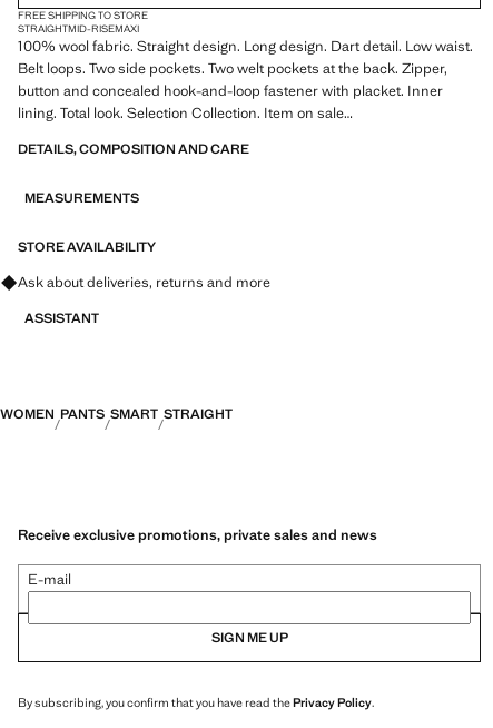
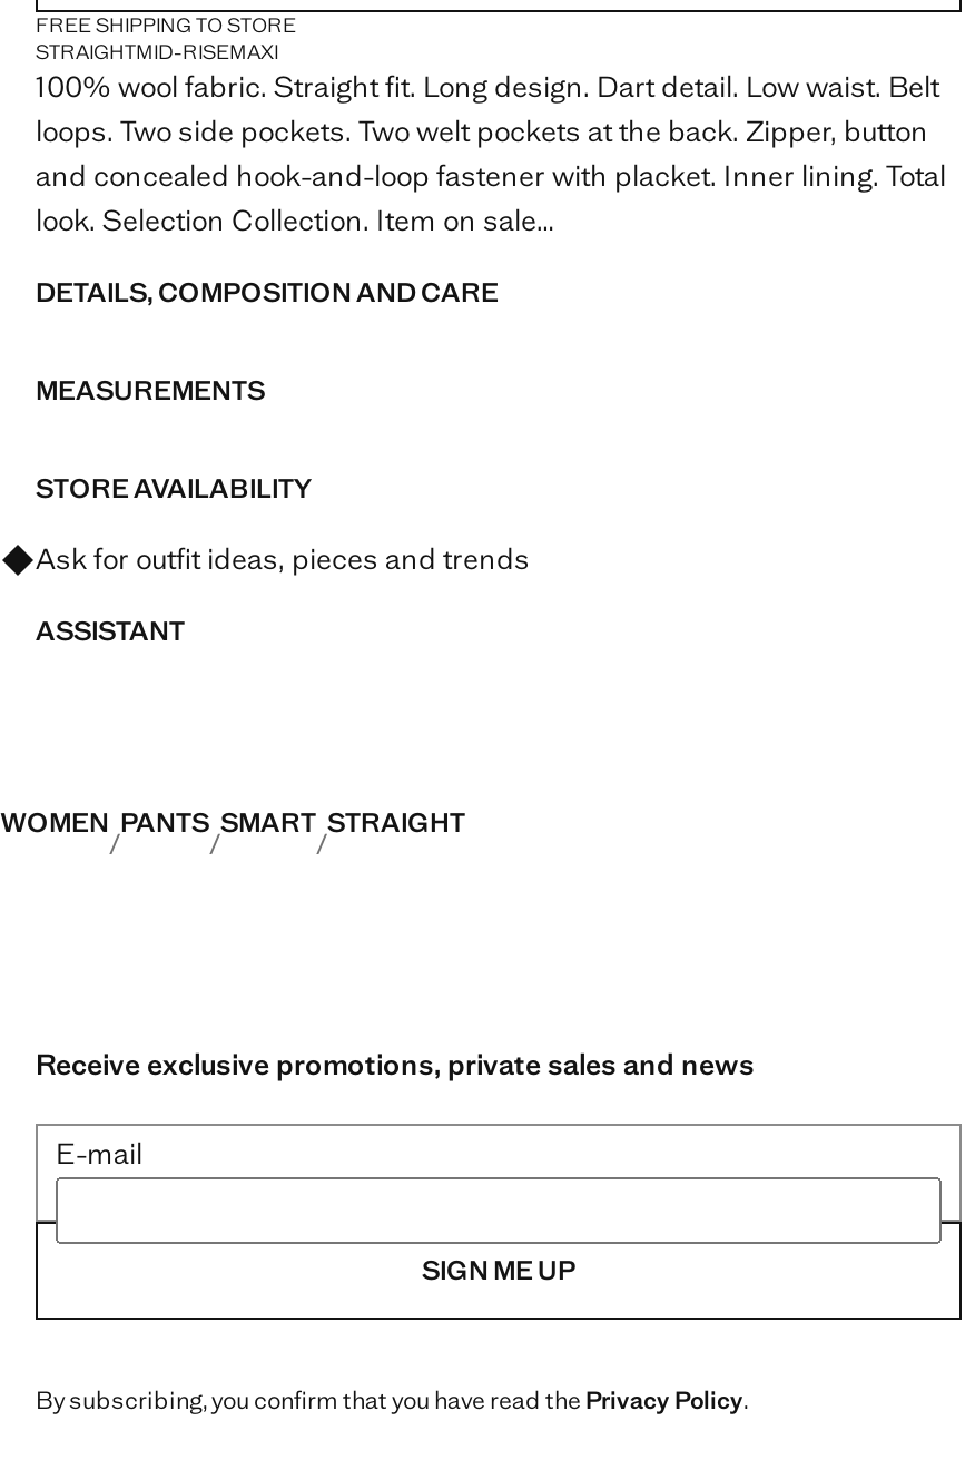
[18,37,473,122] 100% wool fabric. Straight design. Long design. Dart detail. Low waist. | Belt loops. Two side pockets. Two welt pockets at the back. Zipper, | button and concealed hook-and-loop fastener with placket. Inner | lining. Total look. Selection Collection. Item on sale -> [36,68,946,239] 100% wool fabric. Straight fit. Long design. Dart detail. Low waist. Belt | loops. Two side pockets. Two welt pockets at the back. Zipper, button | and concealed hook-and-loop fastener with placket. Inner lining. Total | look. Selection Collection. Item on sale
[18,273,270,292] Ask about deliveries, returns and more -> [36,540,530,578] Ask for outfit ideas, pieces and trends

